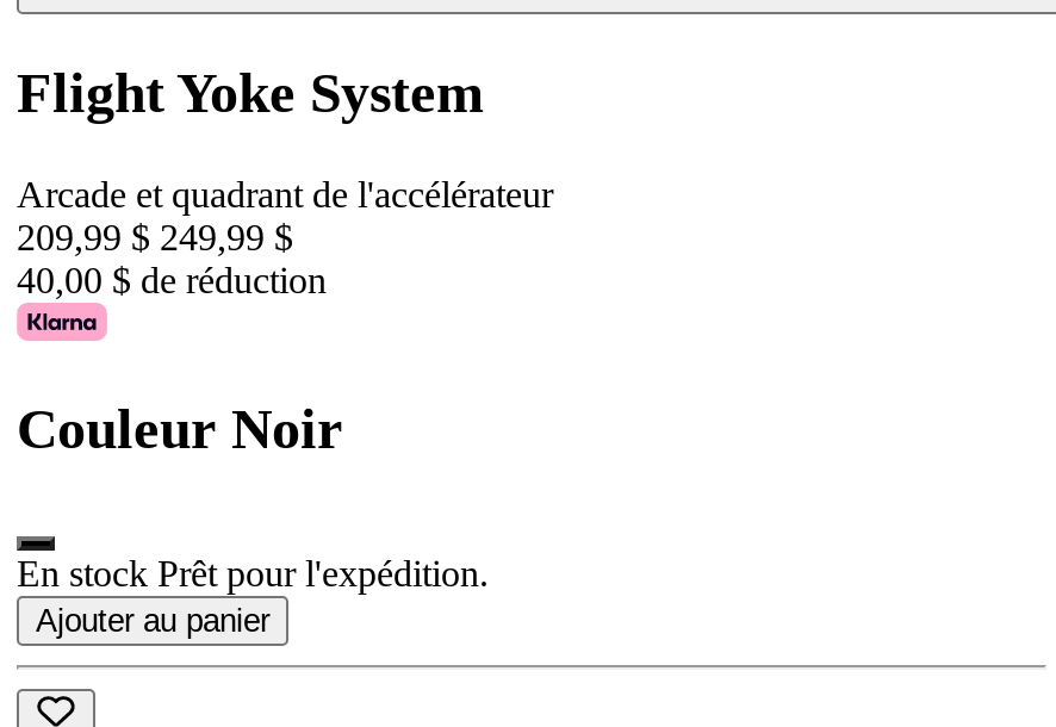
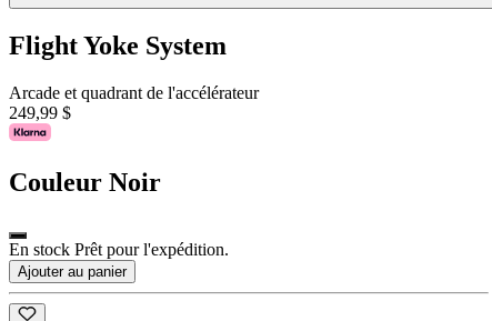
[17,216,327,300] 209,99 $ 249,99 $ | 40,00 $ de réduction -> [9,103,71,122] 249,99 $

